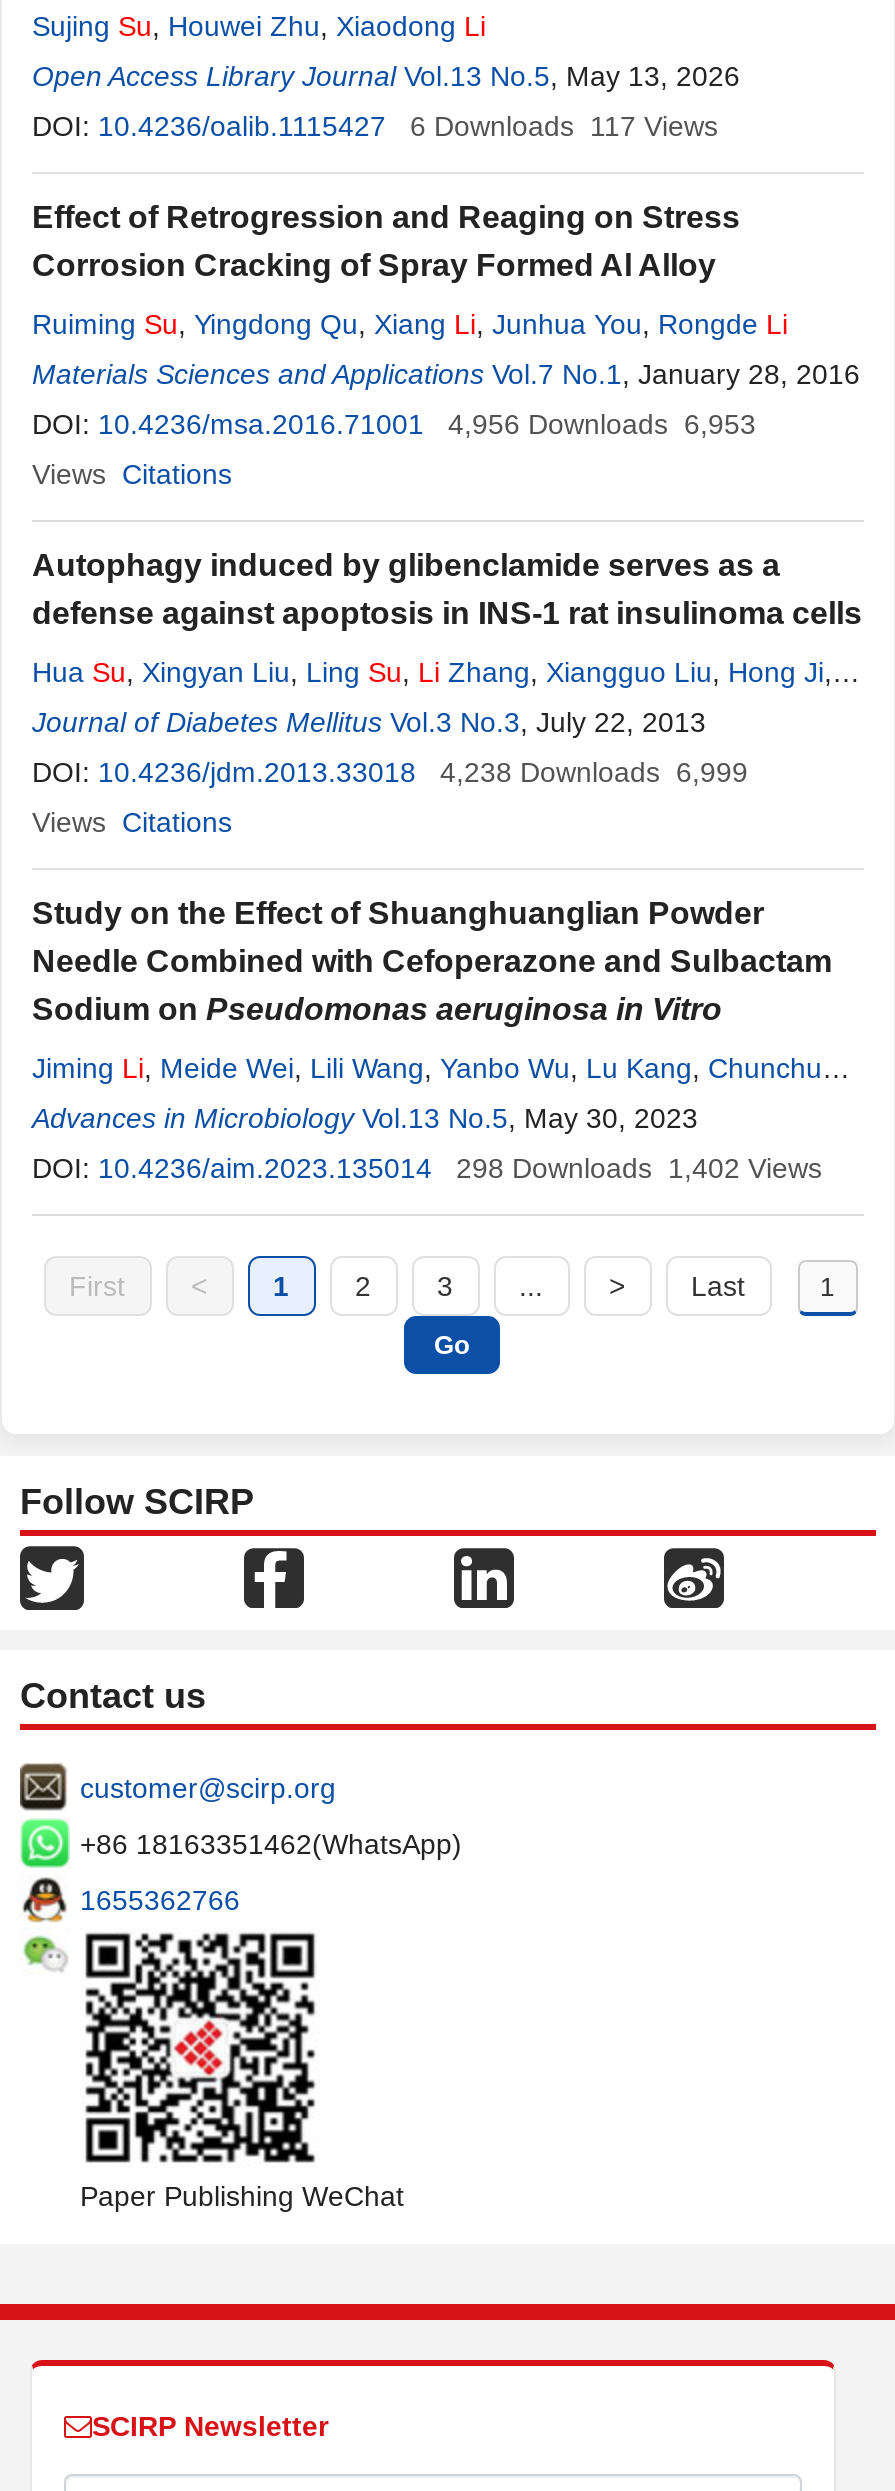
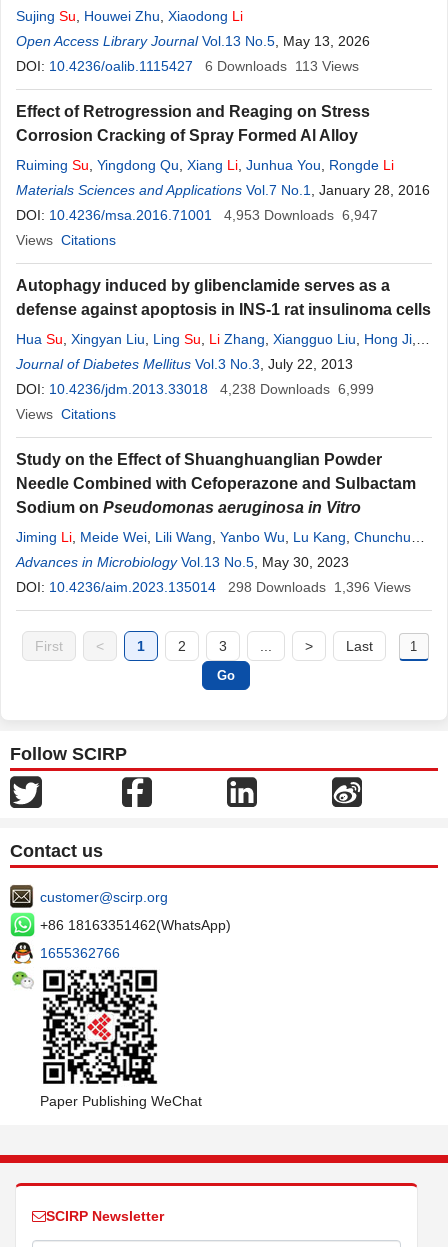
[410,110,718,142] 6 Downloads 117 Views -> [205,58,359,74] 6 Downloads 113 Views
[32,408,756,440] DOI: 10.4236/msa.2016.71001 4,956 Downloads 6,953 -> [16,207,378,223] DOI: 10.4236/msa.2016.71001 4,953 Downloads 6,947
[456,1152,822,1184] 298 Downloads 1,402 Views -> [228,579,411,595] 298 Downloads 1,396 Views

